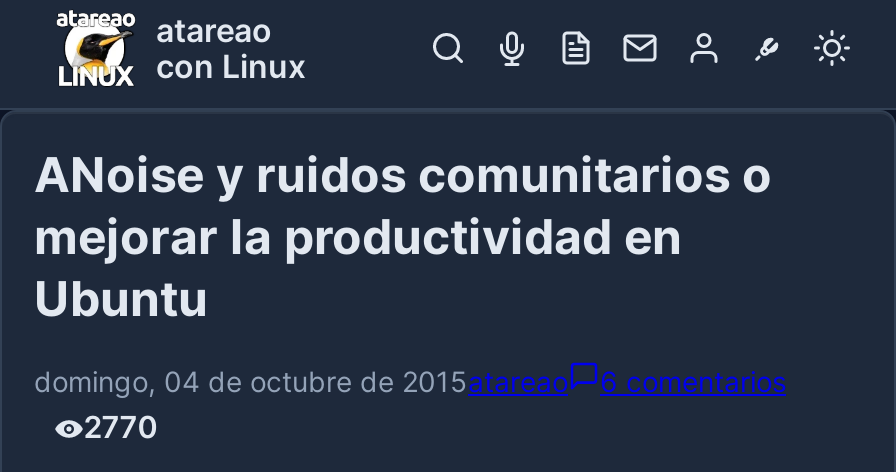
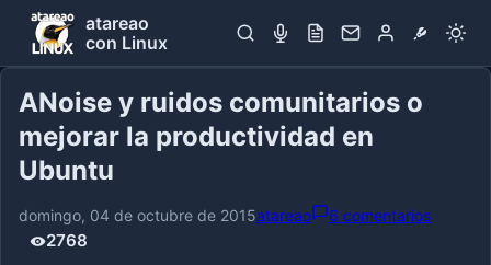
[84,408,158,446] 2770 -> [46,230,87,251] 2768

